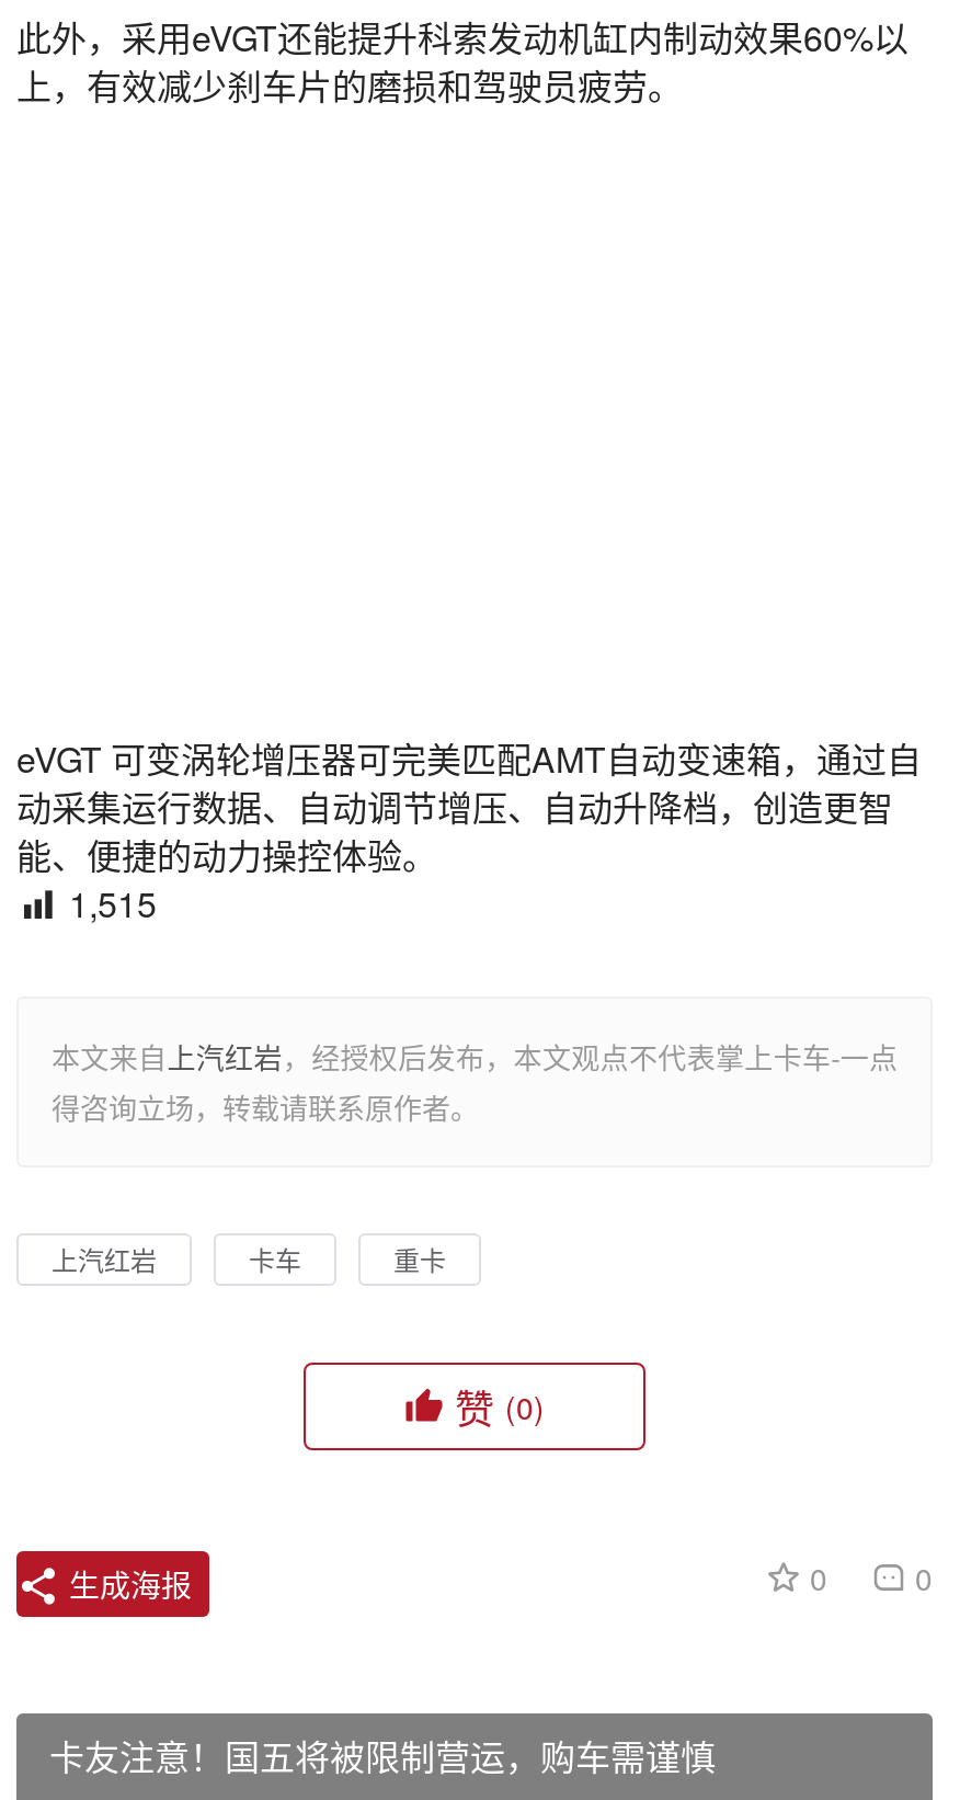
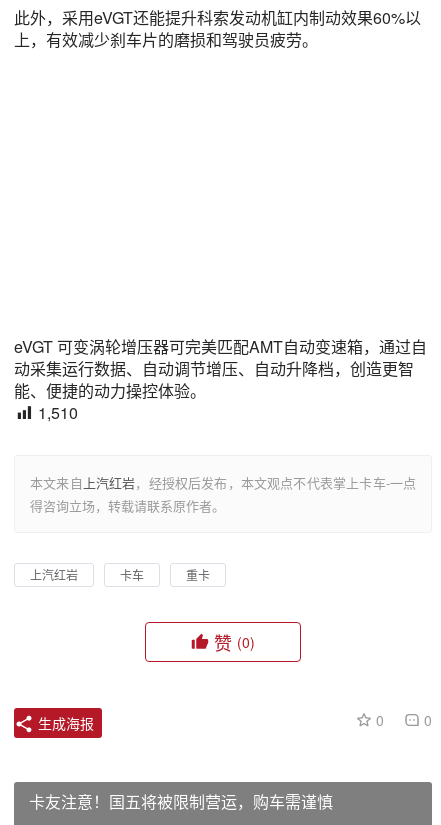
[69,877,157,928] 1,515 -> [38,401,78,424] 1,510

